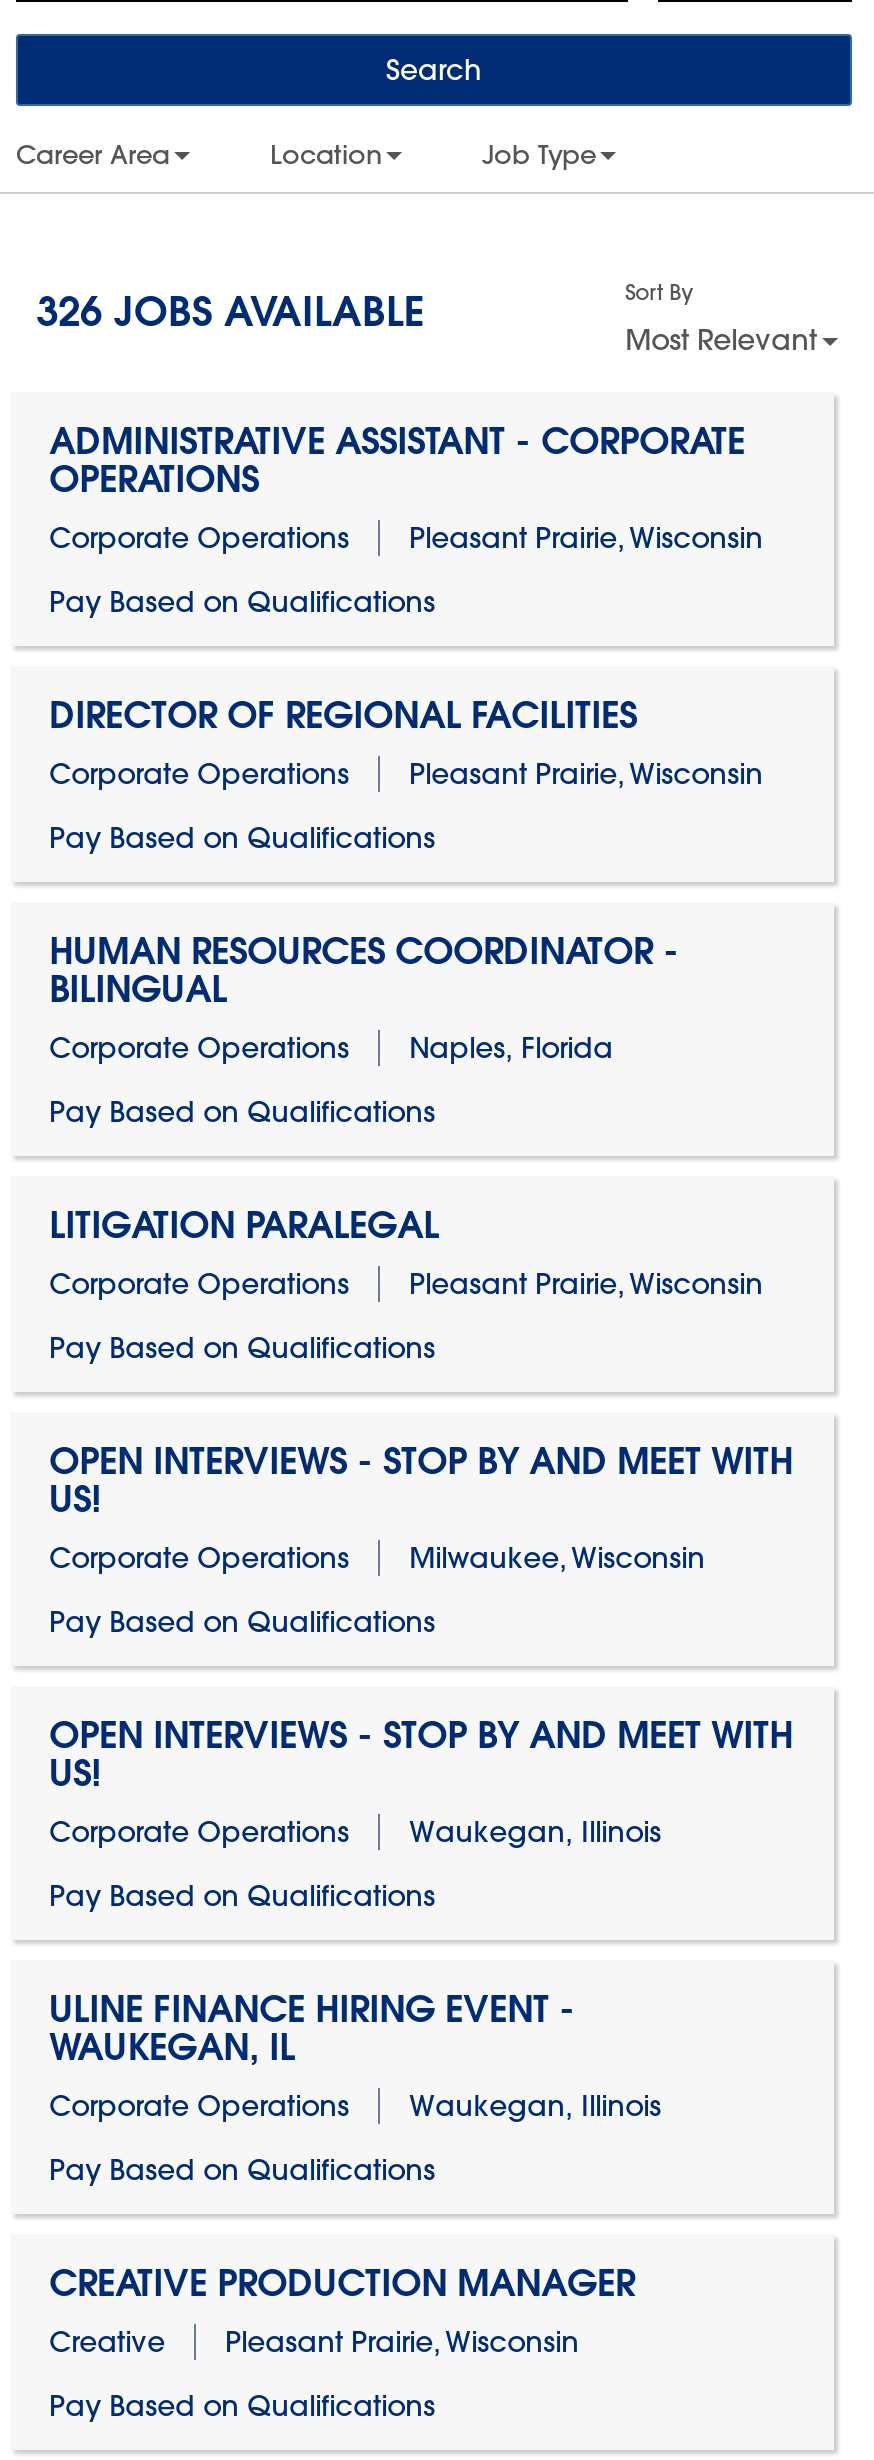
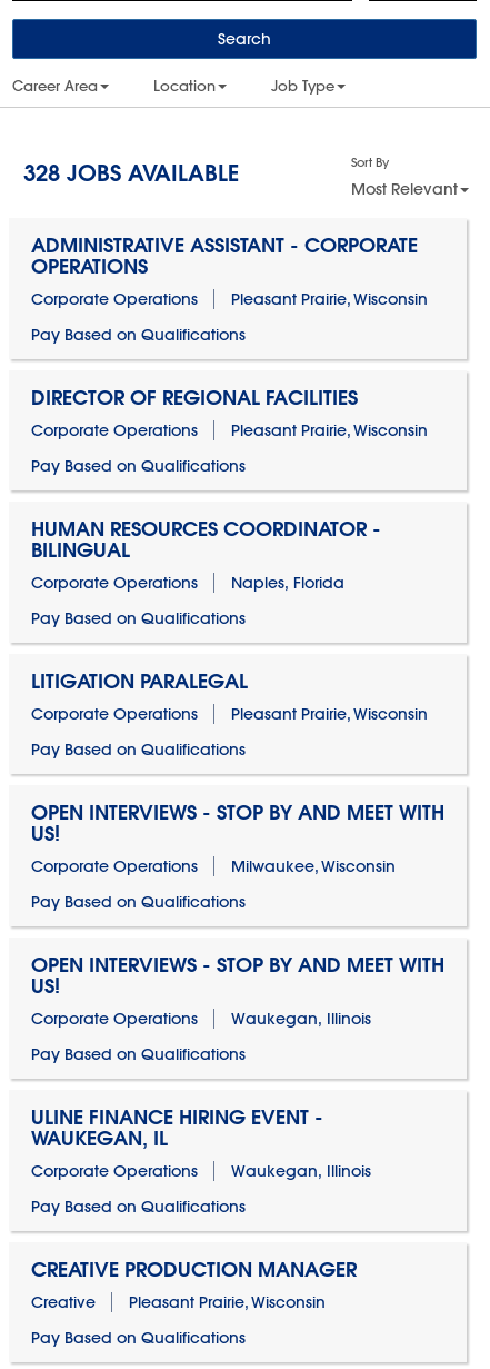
[36,284,424,336] 326 JOBS AVAILABLE -> [23,158,239,187] 328 JOBS AVAILABLE

